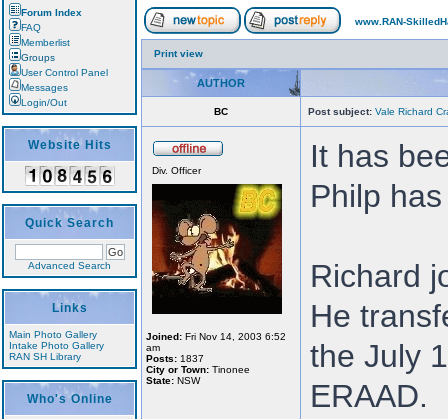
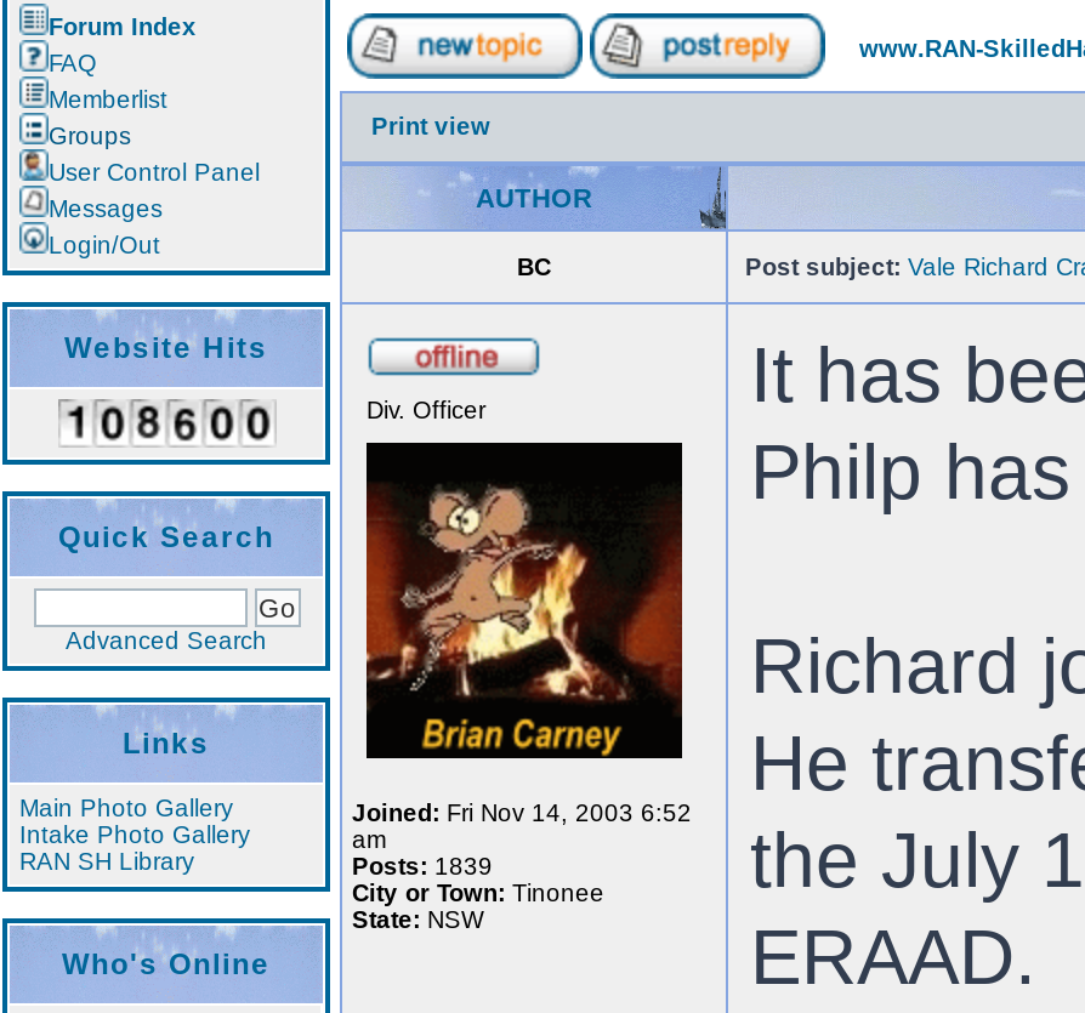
[146,183,282,364] [image] | Posts: 1837 -> [352,440,682,880] [image] | Posts: 1839

